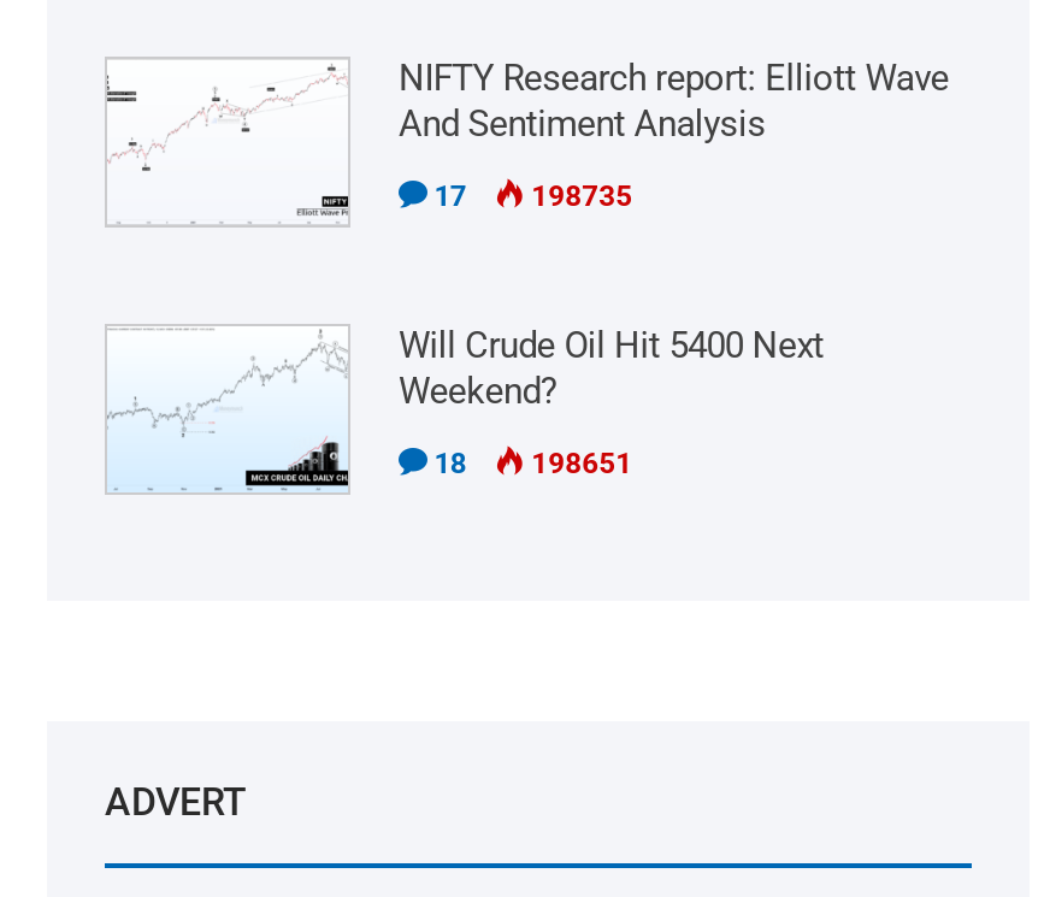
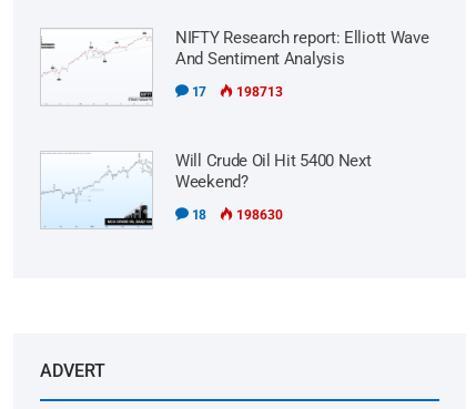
[434,179,632,213] 17 198735 -> [192,84,283,100] 17 198713
[434,447,632,481] 18 198651 -> [192,207,283,223] 18 198630

